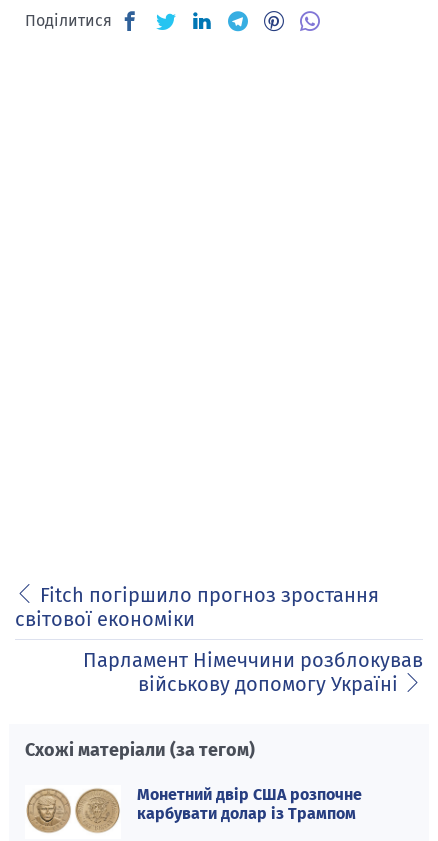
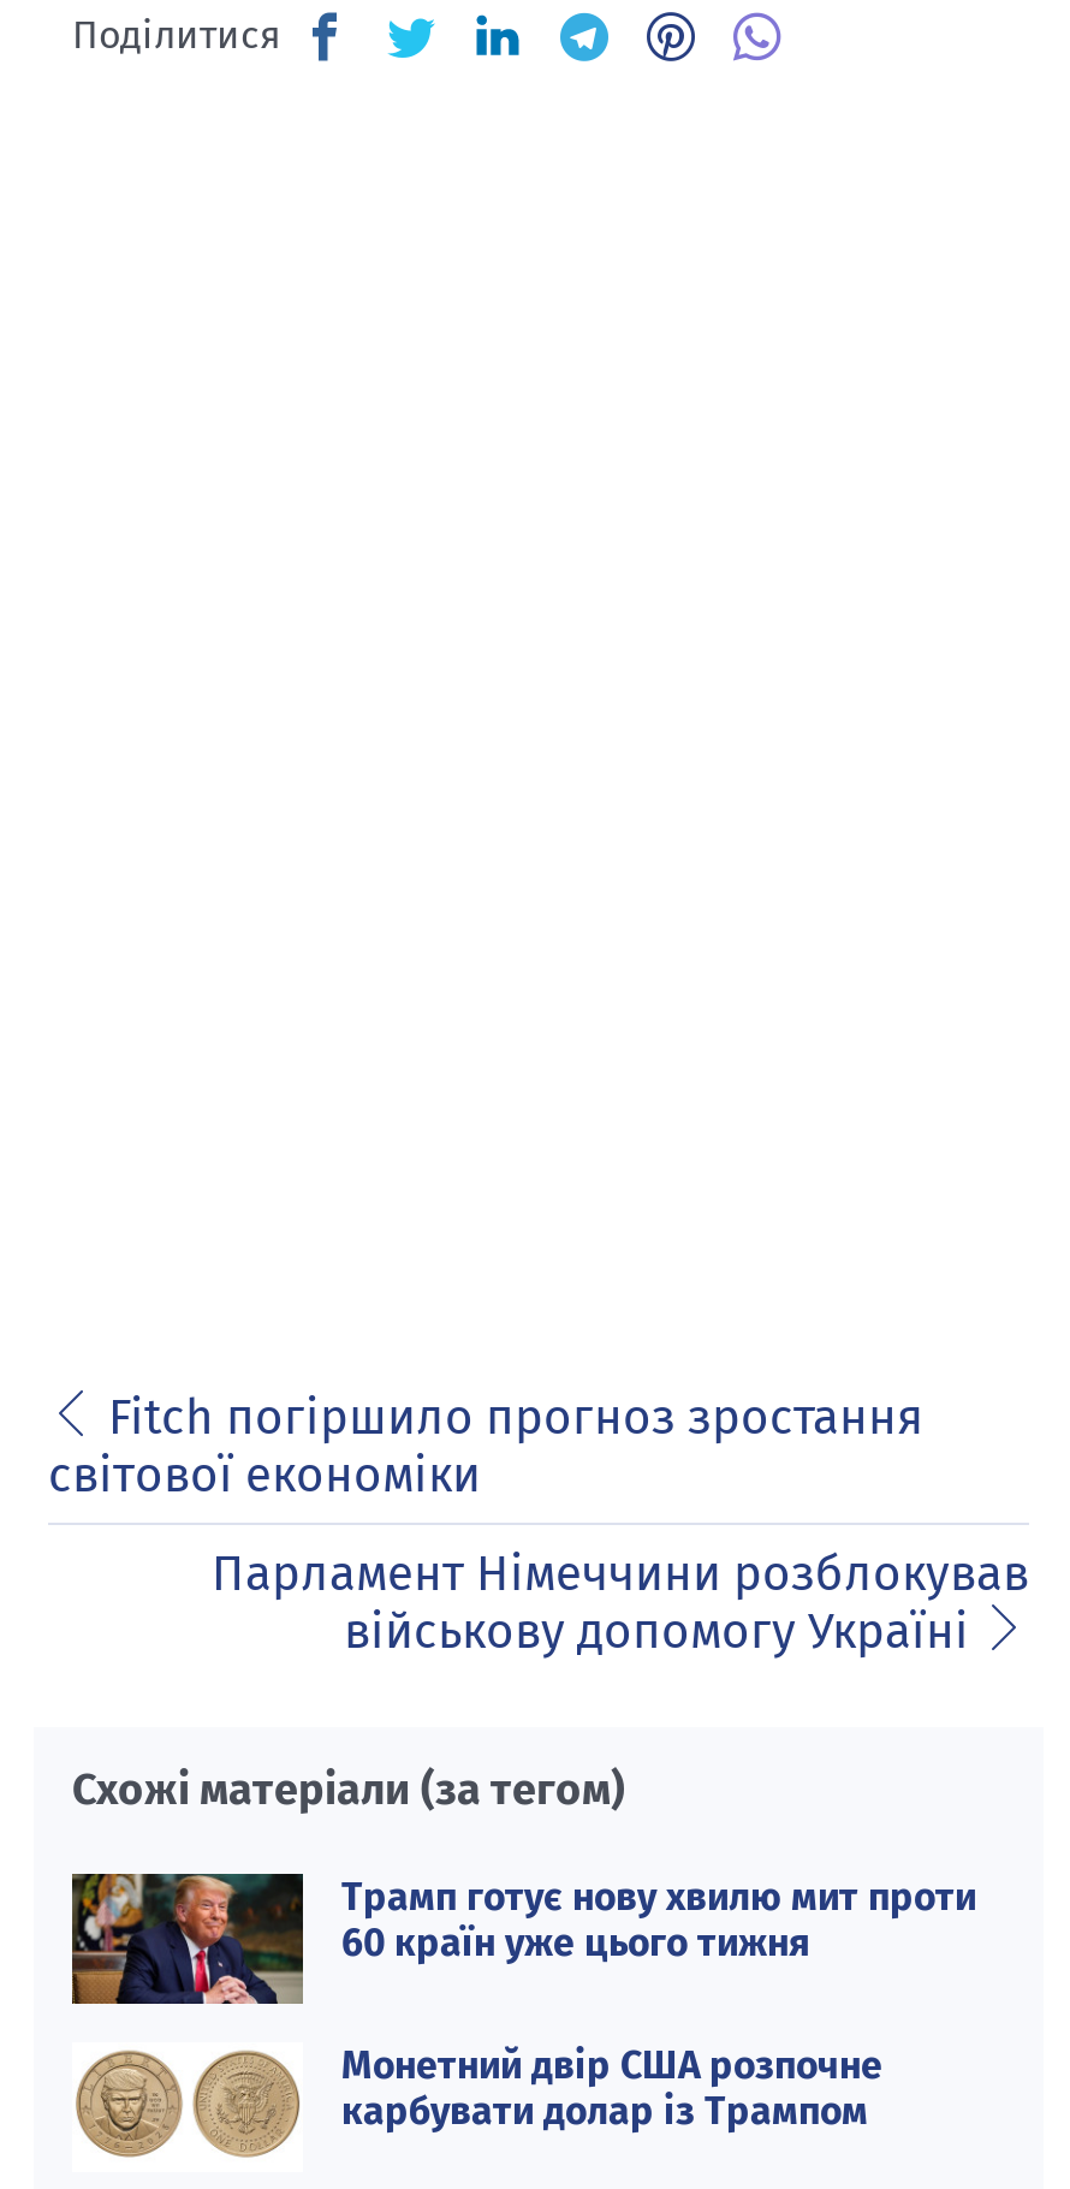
none -> [70,1871,976,2006] [image] | Трамп готує нову хвилю мит проти | 60 країн уже цього тижня

